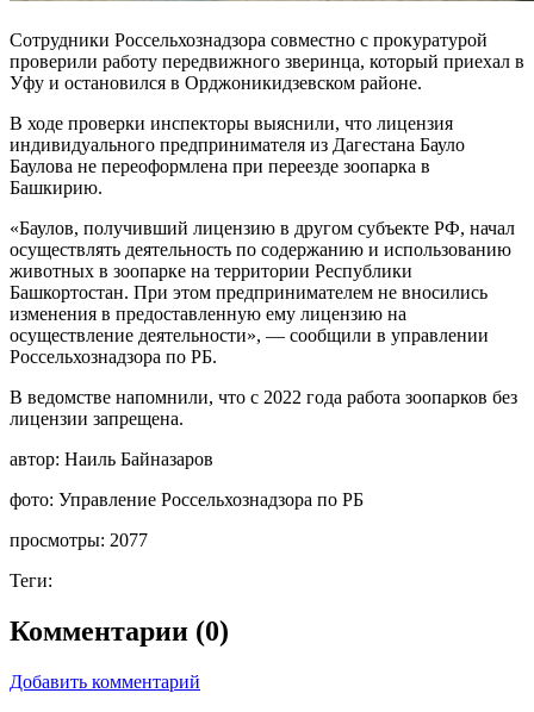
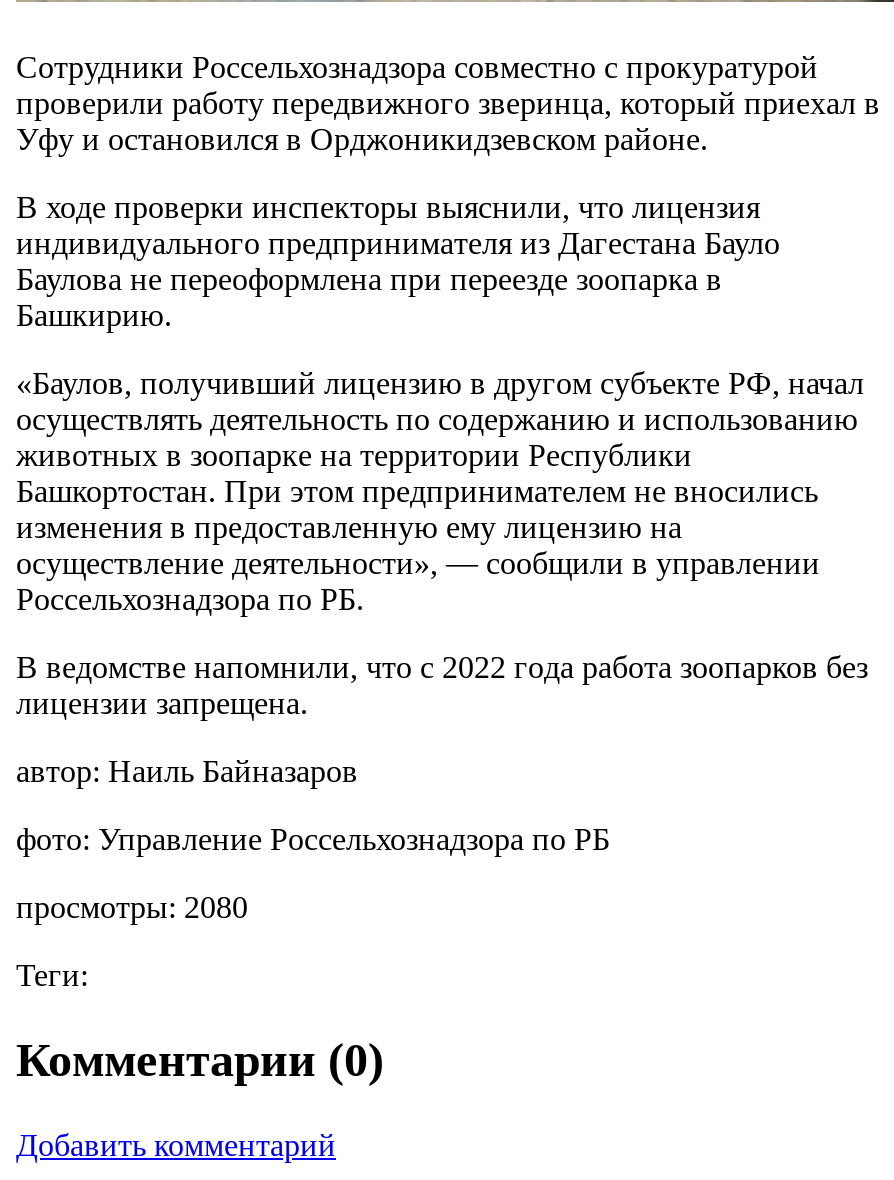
[10,529,148,550] просмотры: 2077 -> [16,889,248,923] просмотры: 2080

